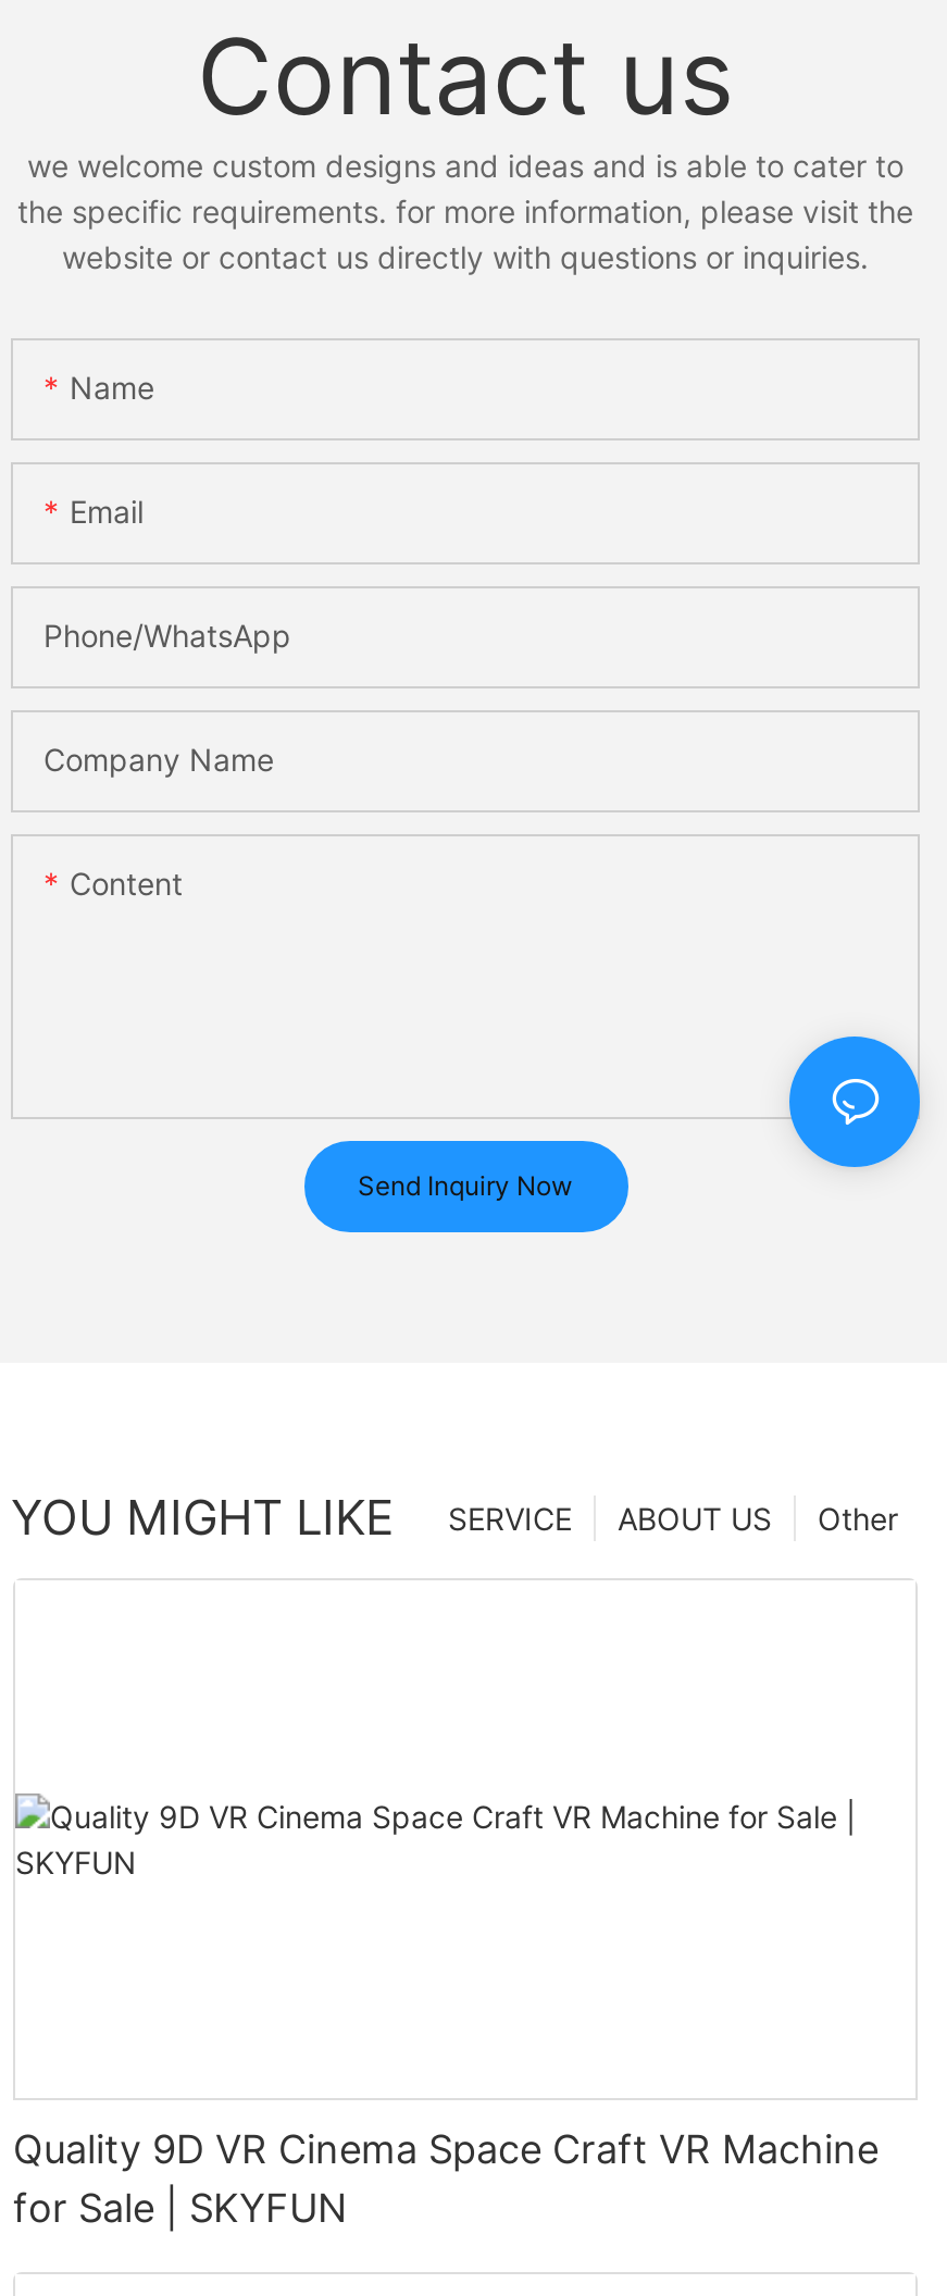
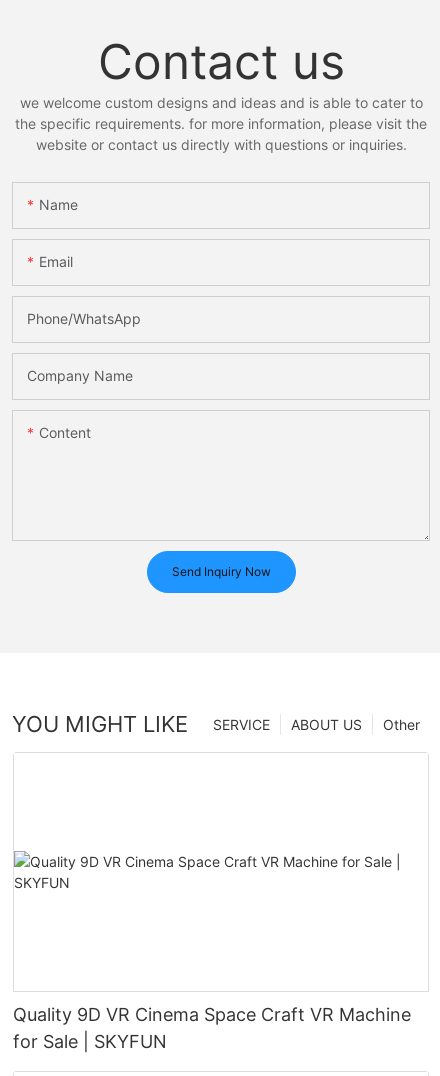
[787,1034,922,1171] [image] -> none

